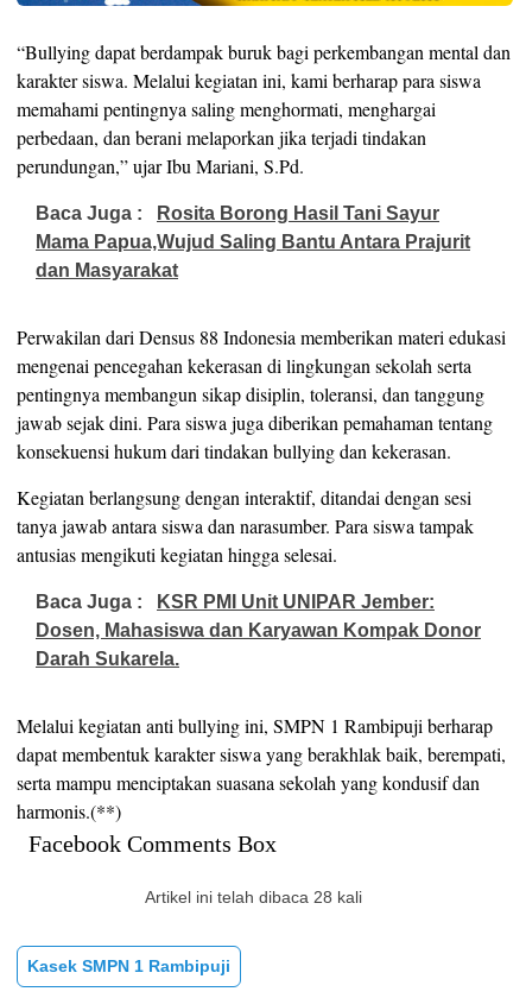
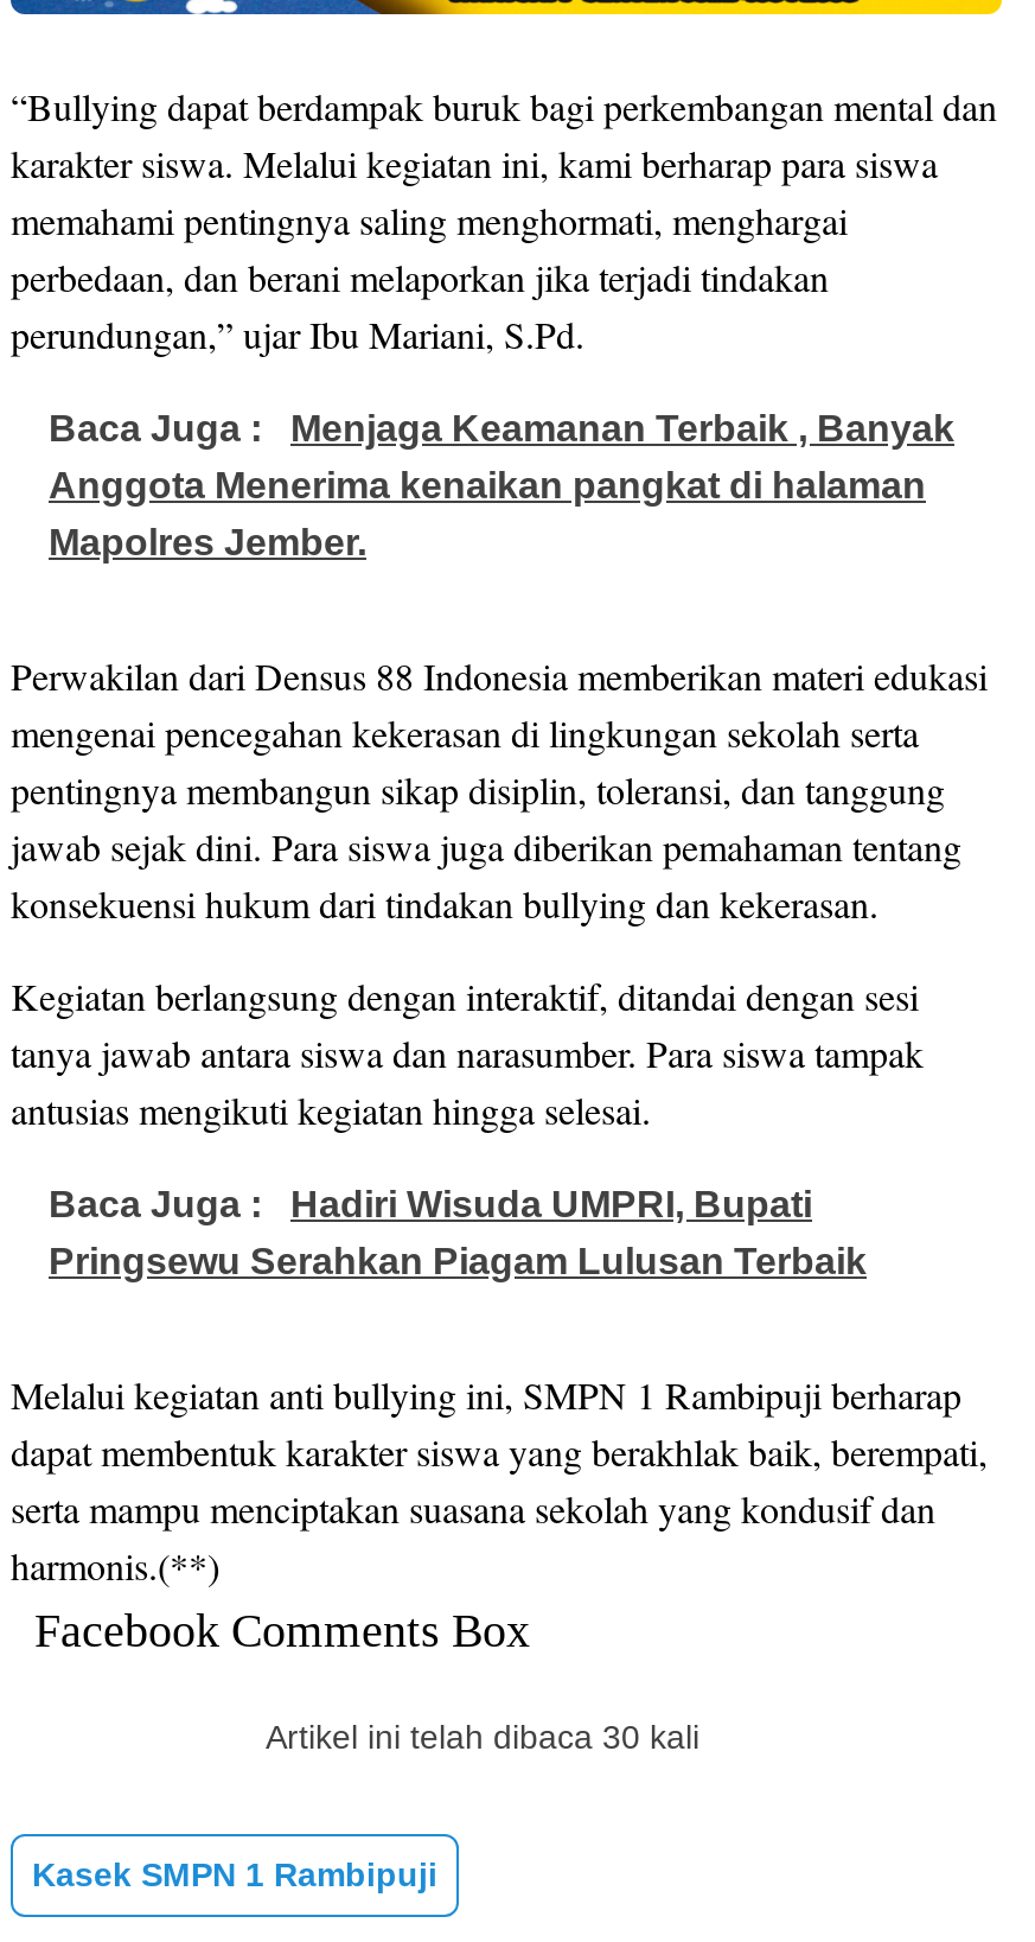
[36,204,470,281] Baca Juga : Rosita Borong Hasil Tani Sayur | Mama Papua,Wujud Saling Bantu Antara Prajurit | dan Masyarakat -> [49,407,954,561] Baca Juga : Menjaga Keamanan Terbaik , Banyak | Anggota Menerima kenaikan pangkat di halaman | Mapolres Jember.
[36,592,481,669] Baca Juga : KSR PMI Unit UNIPAR Jember: | Dosen, Mahasiswa dan Karyawan Kompak Donor | Darah Sukarela. -> [49,1183,867,1280] Baca Juga : Hadiri Wisuda UMPRI, Bupati | Pringsewu Serahkan Piagam Lulusan Terbaik
[144,888,362,907] Artikel ini telah dibaca 28 kali -> [266,1717,699,1755] Artikel ini telah dibaca 30 kali

